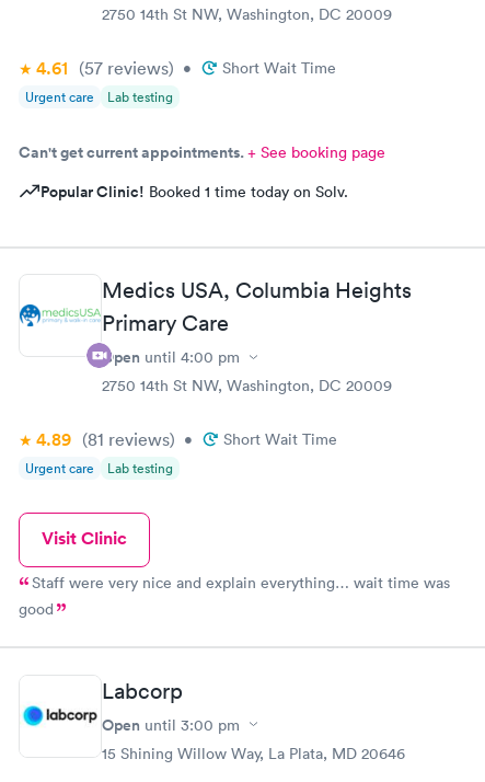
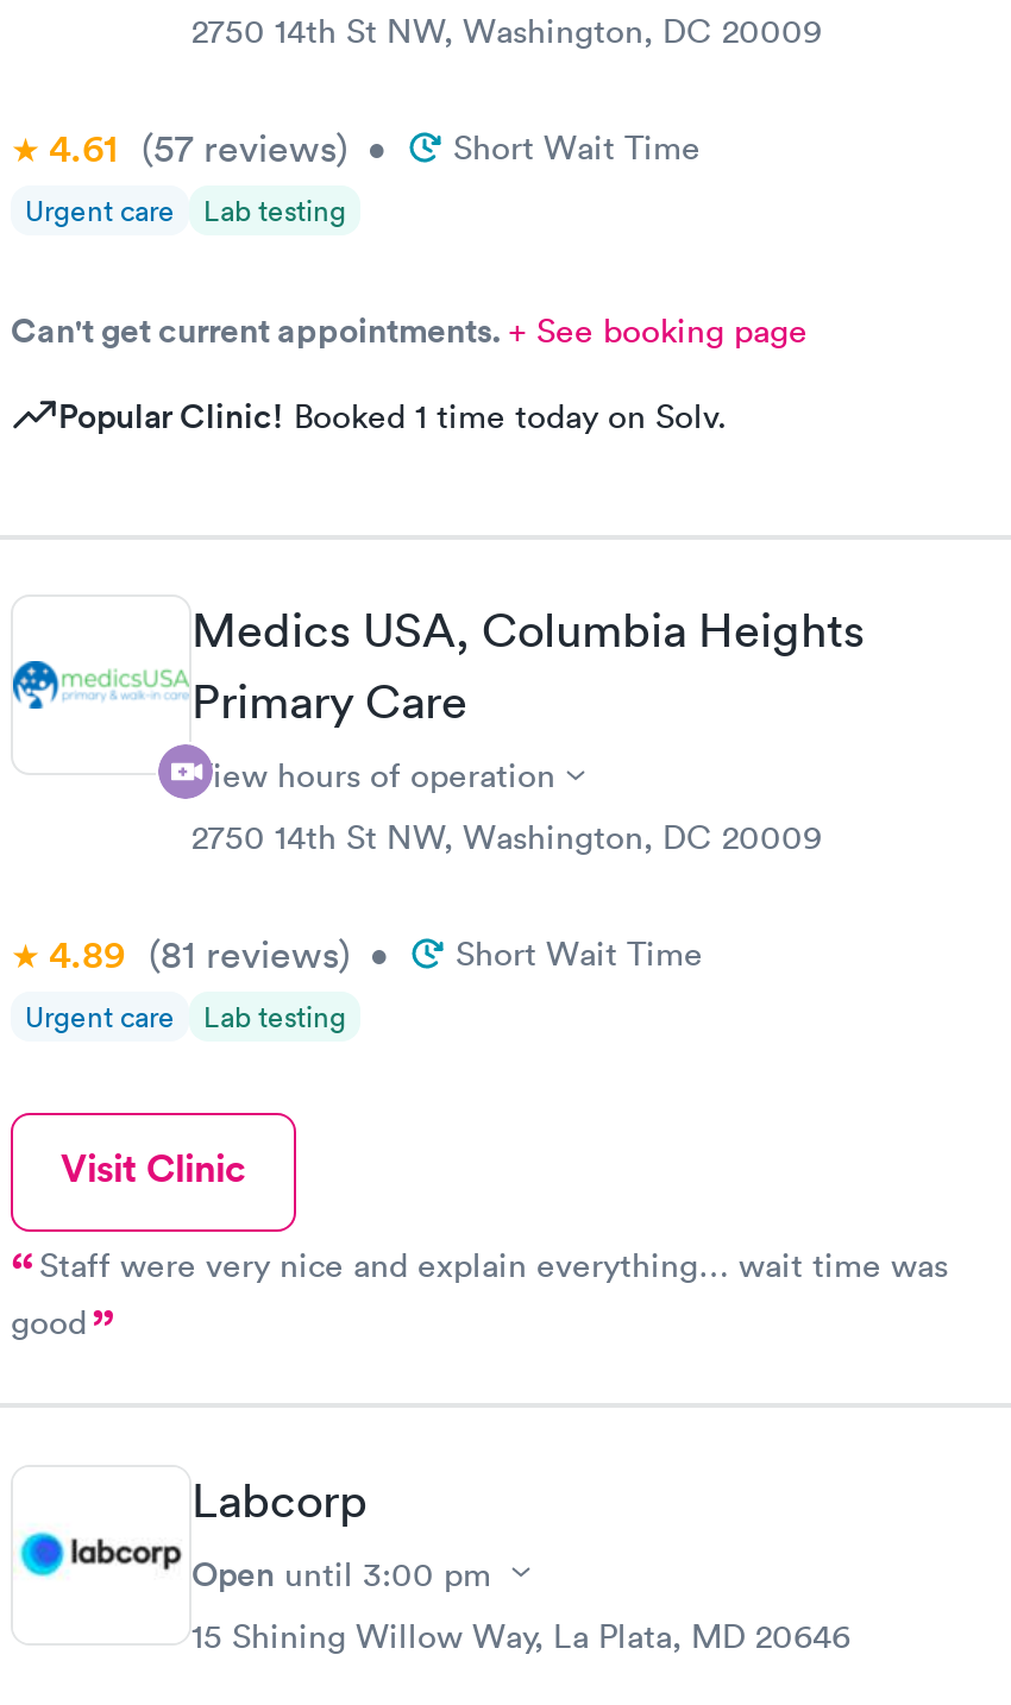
[102,346,240,368] Open until 4:00 pm -> [191,754,555,797] View hours of operation

